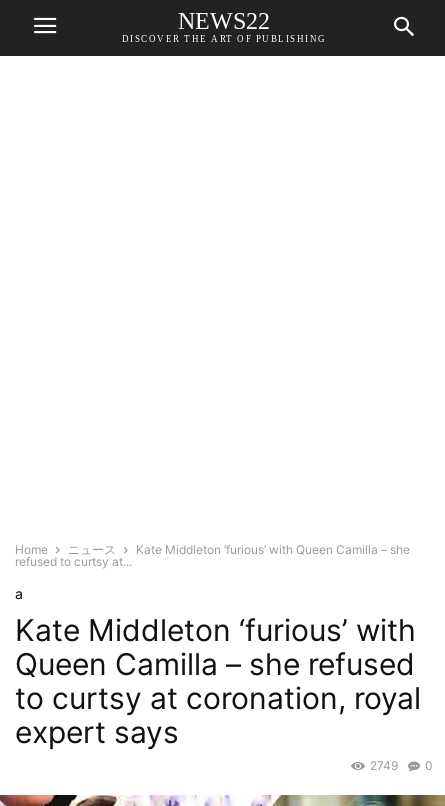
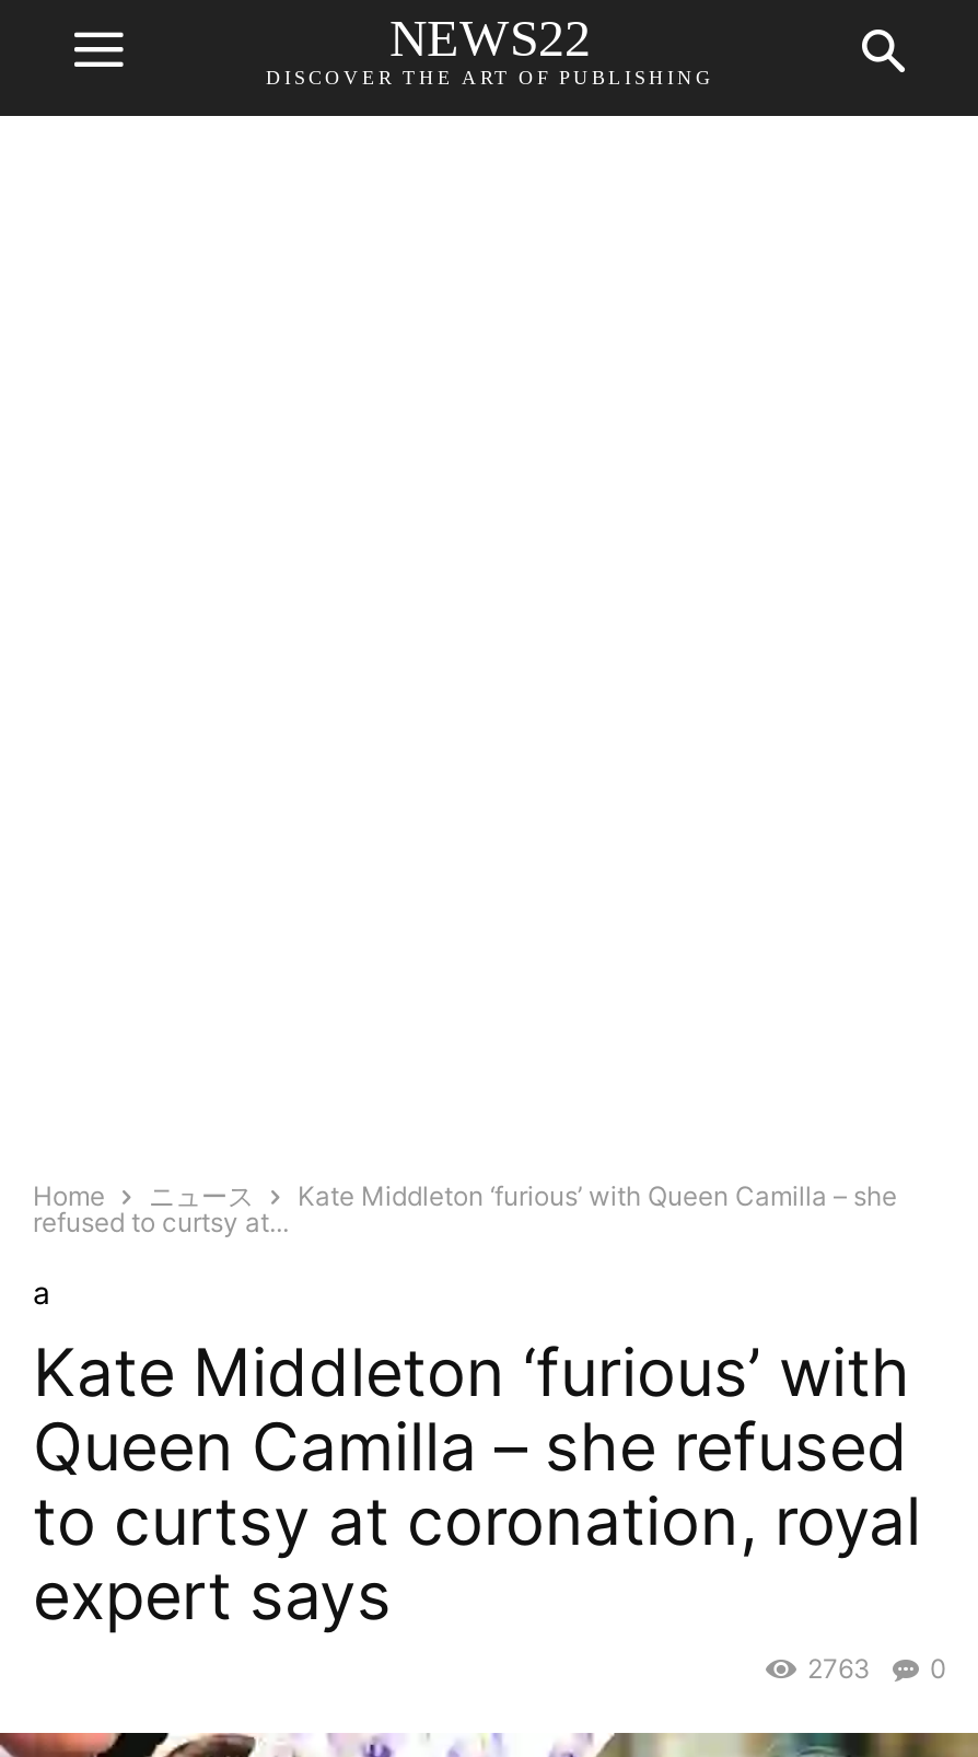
[370,758,433,773] 2749 0 -> [807,1652,947,1685] 2763 0

